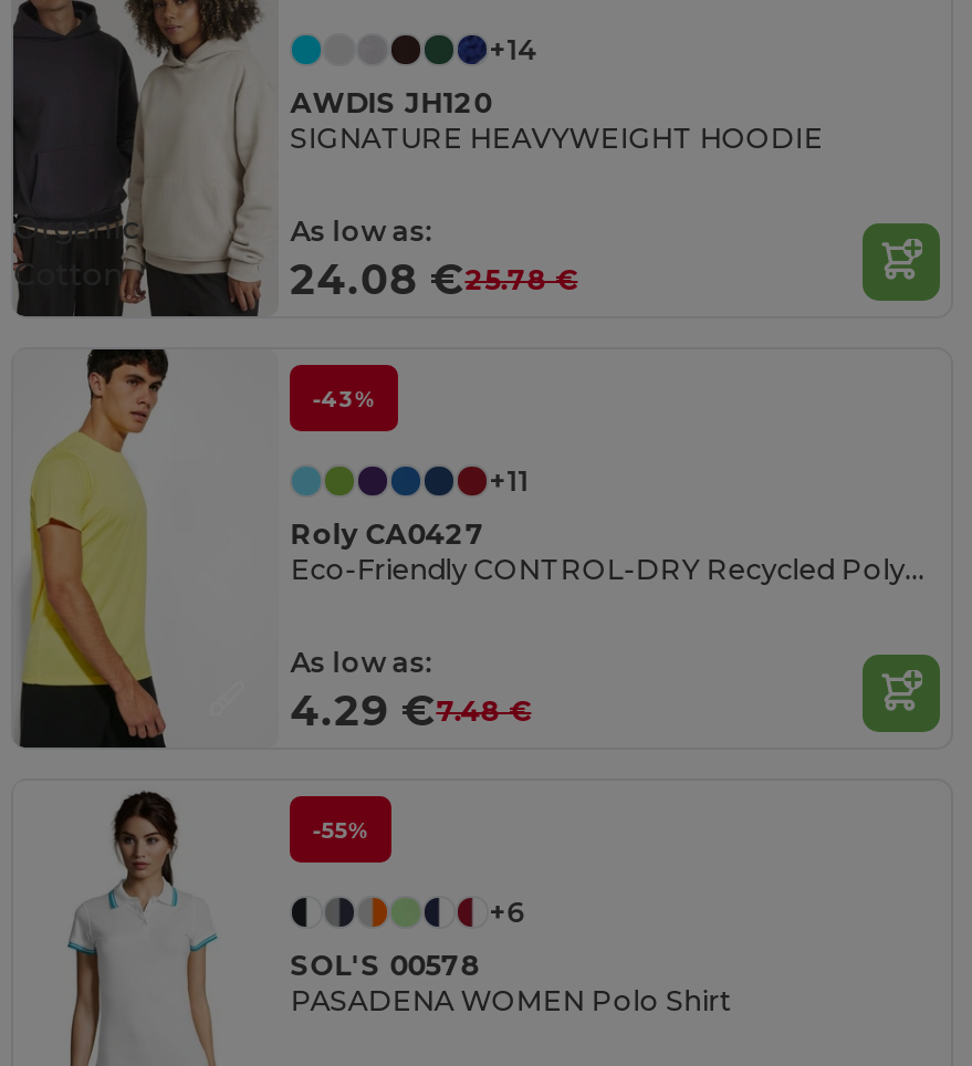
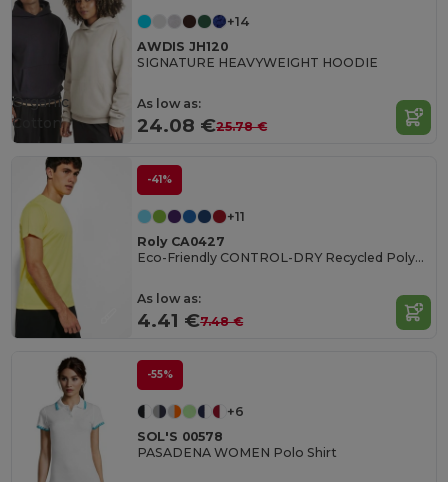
[312,383,376,412] -43% -> [147,173,172,186] -41%
[290,684,531,735] 4.29 €7.48 € -> [137,309,243,332] 4.41 €7.48 €

